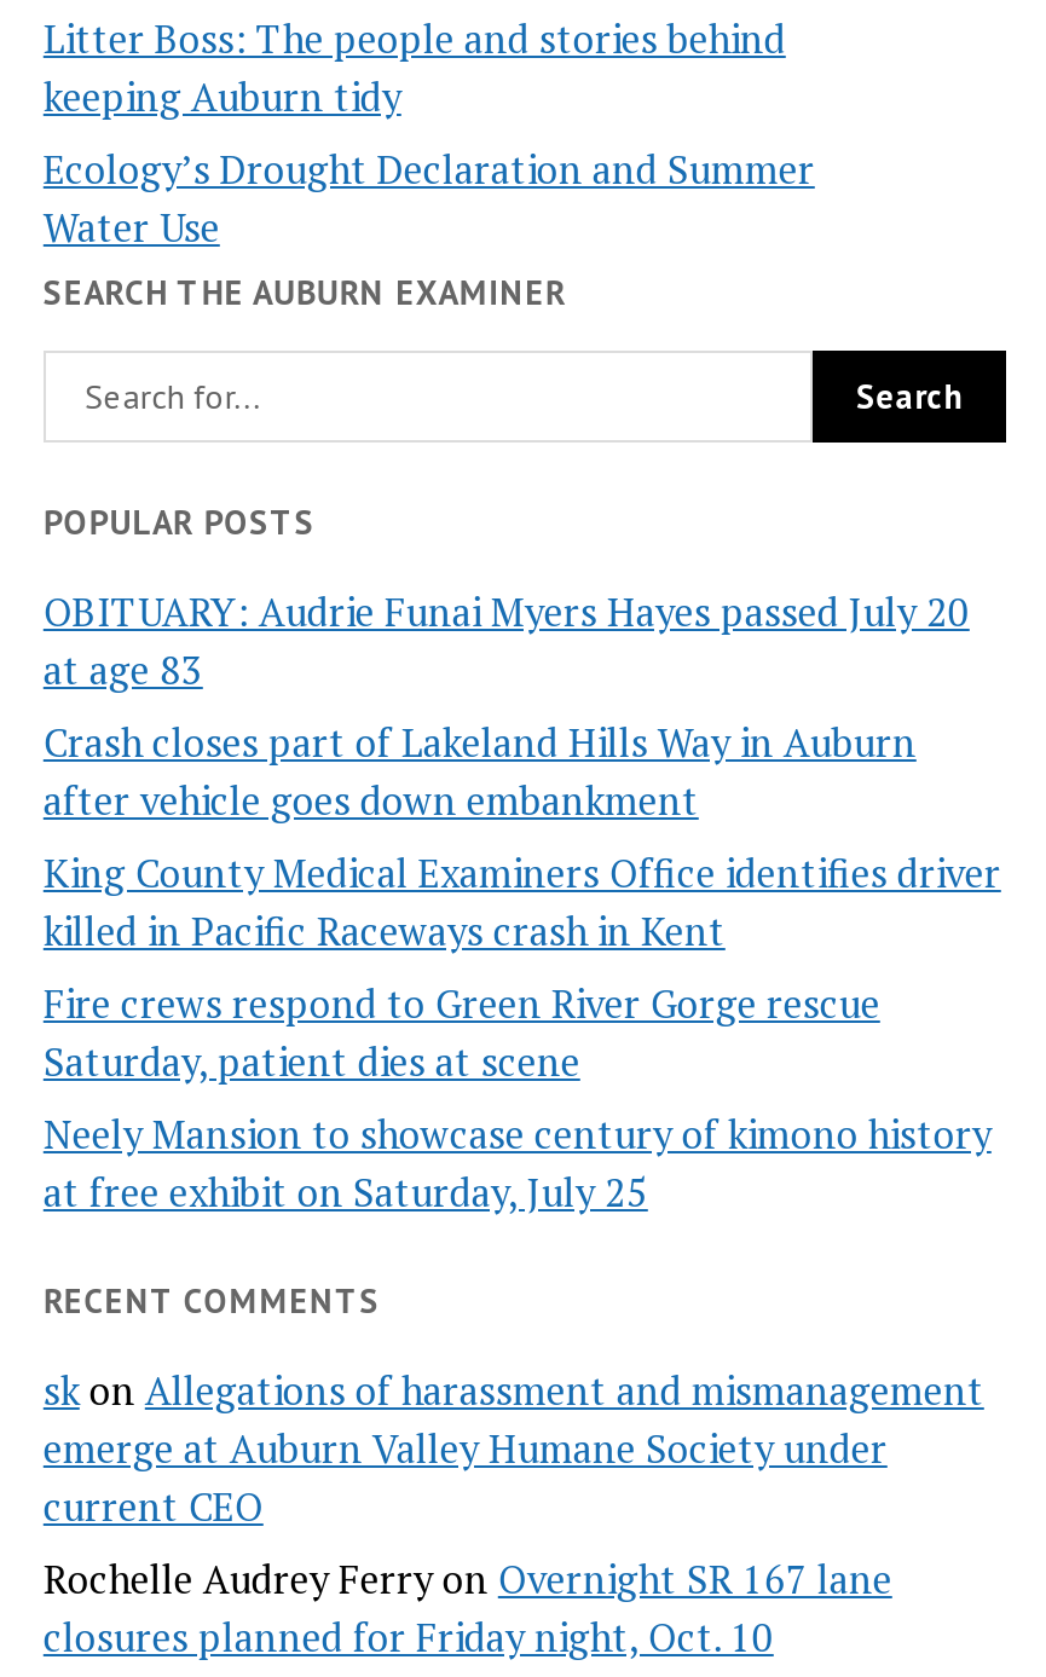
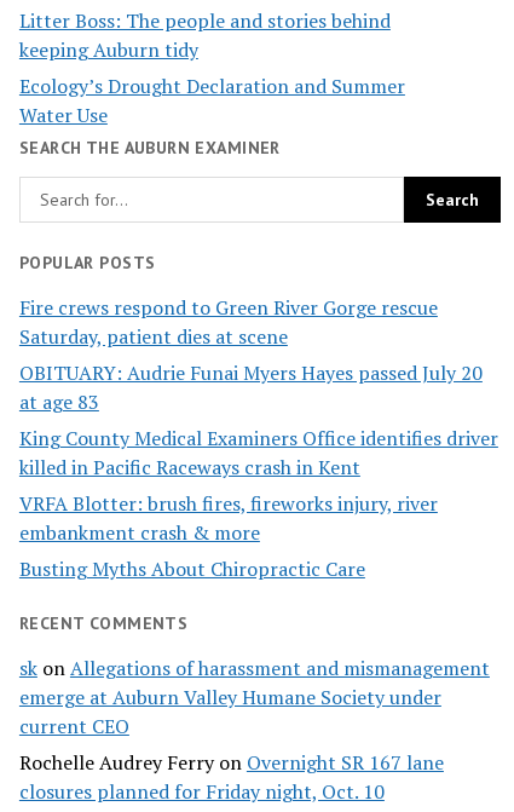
moved [43,586,1001,958] -> [19,360,498,481]: OBITUARY: Audrie Funai Myers Hayes passed July 20 | at age 83 | King County Medical Examiners Office identifies driver | killed in Pacific Raceways crash in Kent
[43,716,916,827] Crash closes part of Lakeland Hills Way in Auburn | after vehicle goes down embankment -> none
moved [43,977,880,1089] -> [19,294,438,350]: Fire crews respond to Green River Gorge rescue | Saturday, patient dies at scene
[43,1108,991,1219] Neely Mansion to showcase century of kimono history | at free exhibit on Saturday, July 25 -> [19,490,438,582] VRFA Blotter: brush fires, fireworks injury, river | embankment crash & more | Busting Myths About Chiropractic Care

